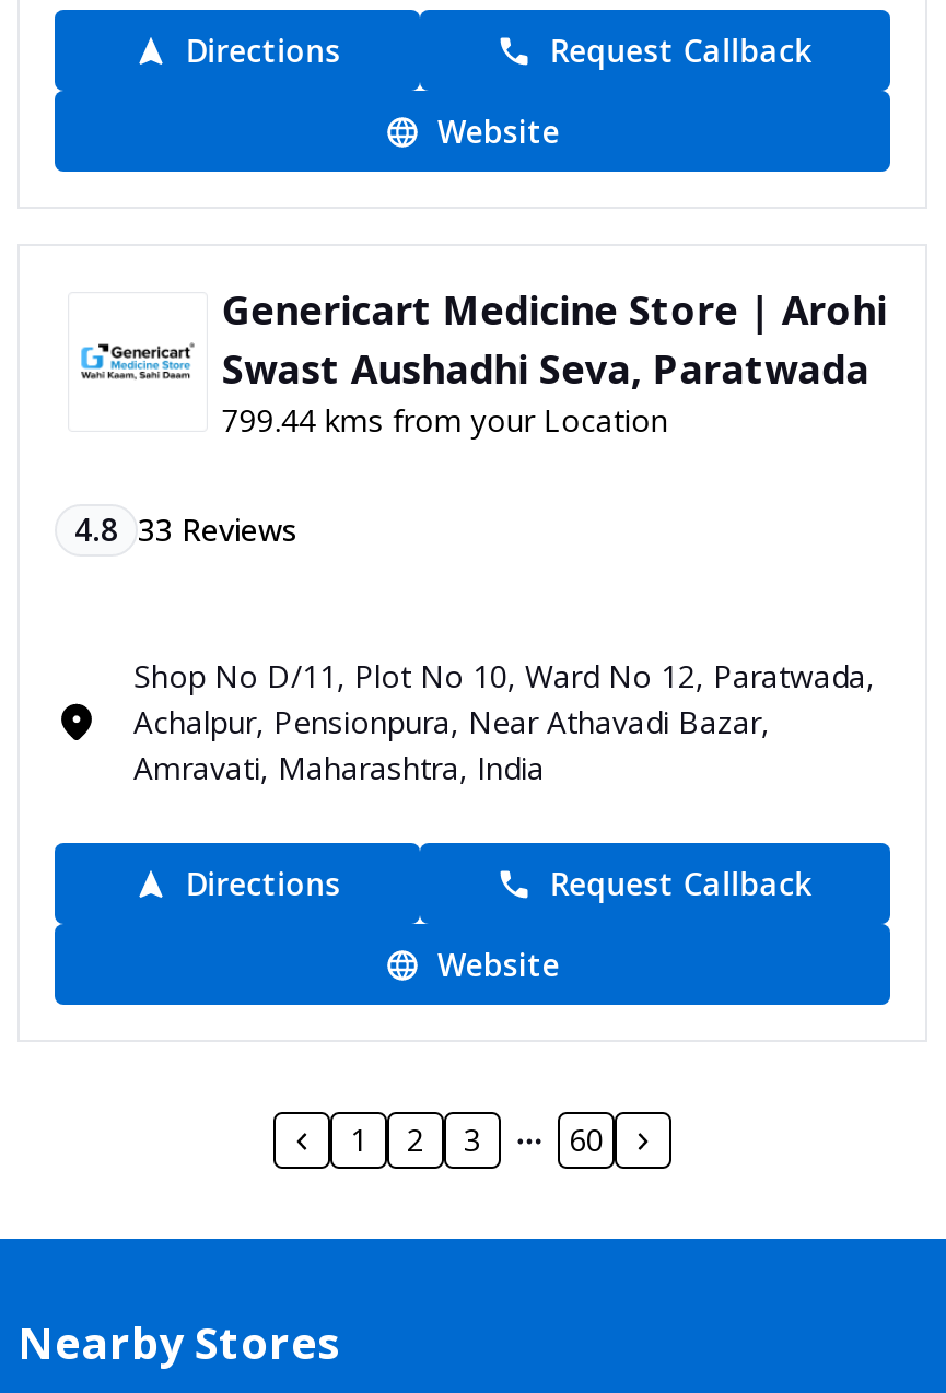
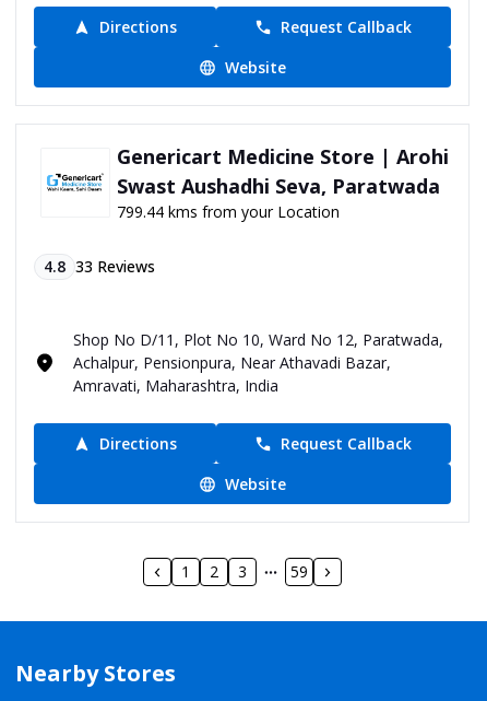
[569,1119,604,1161] 60 -> [290,561,308,582] 59

